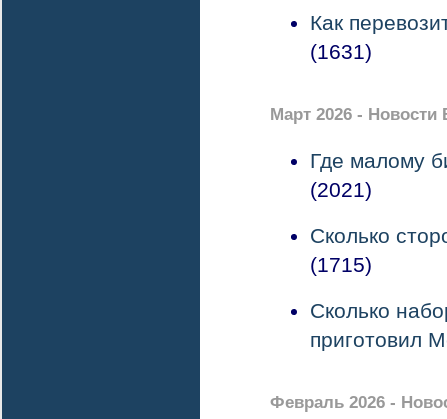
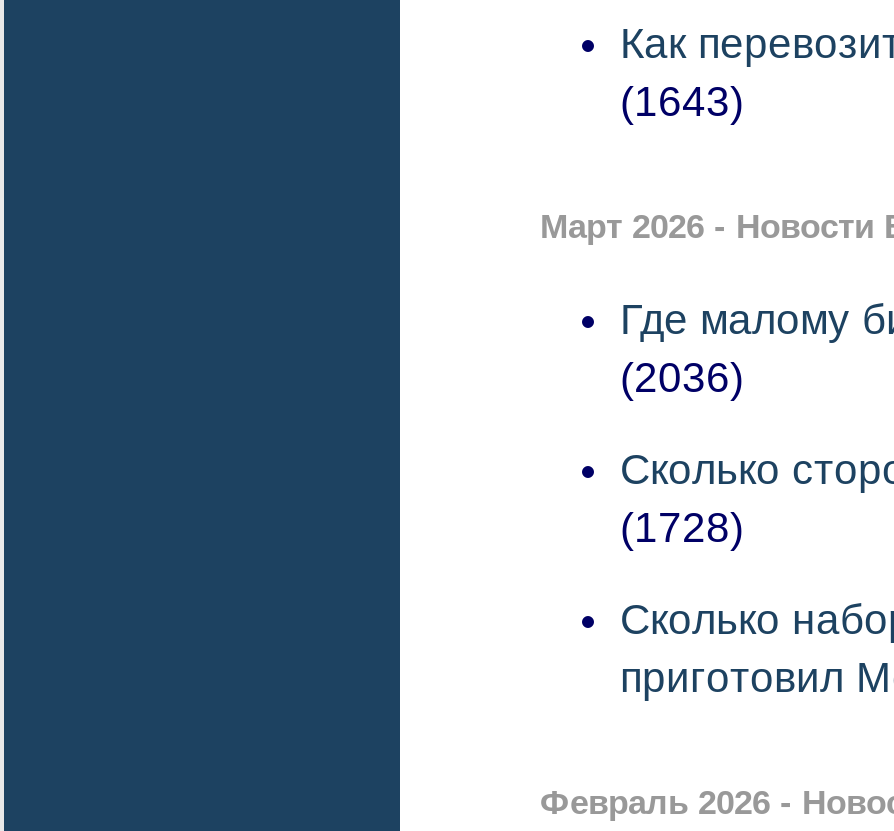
[310,40,372,63] (1631) -> [620,78,744,124] (1643)
[310,178,372,201] (2021) -> [620,354,744,400] (2036)
[310,253,372,276] (1715) -> [620,504,744,550] (1728)

